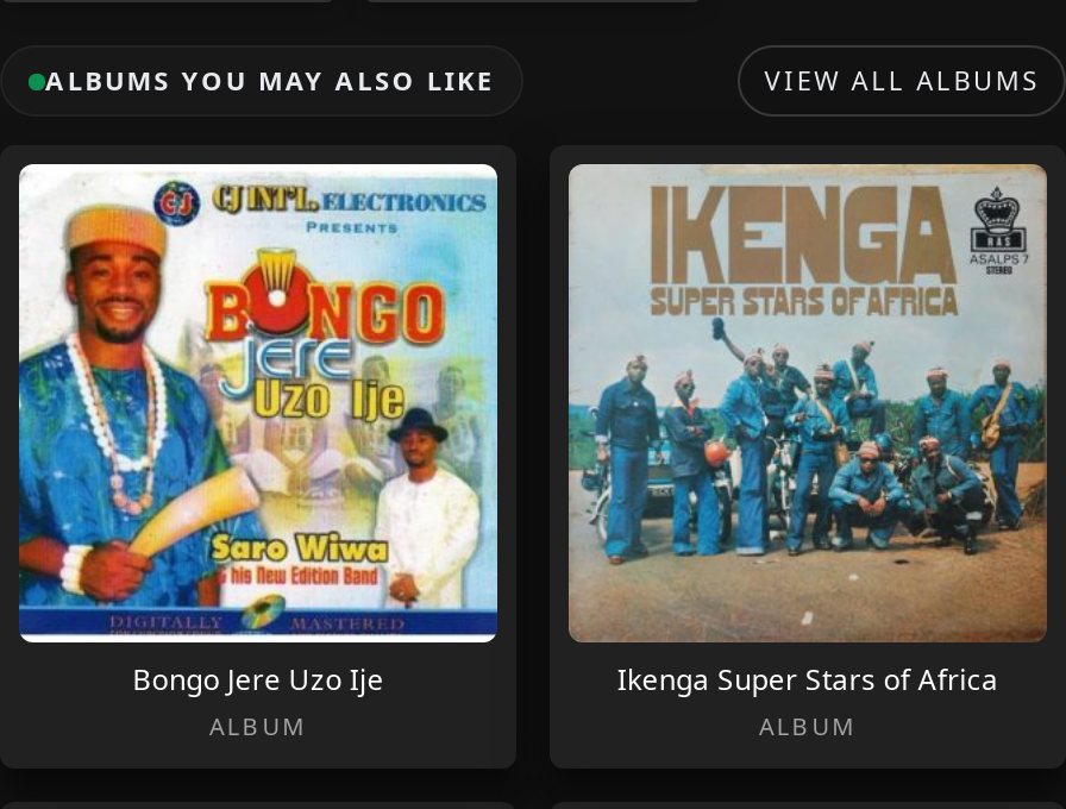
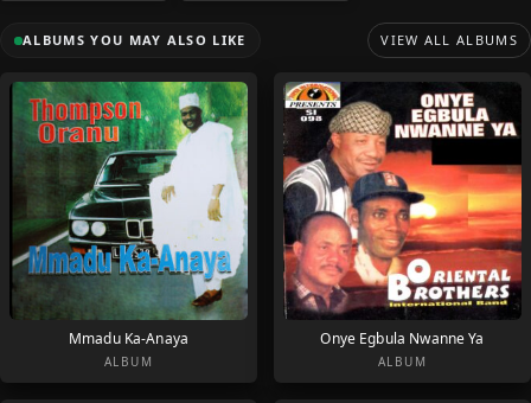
[17,162,500,700] [image] | Bongo Jere Uzo Ije -> [9,81,249,349] [image] | Mmadu Ka-Anaya
[566,162,1049,700] [image] | Ikenga Super Stars of Africa -> [283,82,523,349] [image] | Onye Egbula Nwanne Ya

